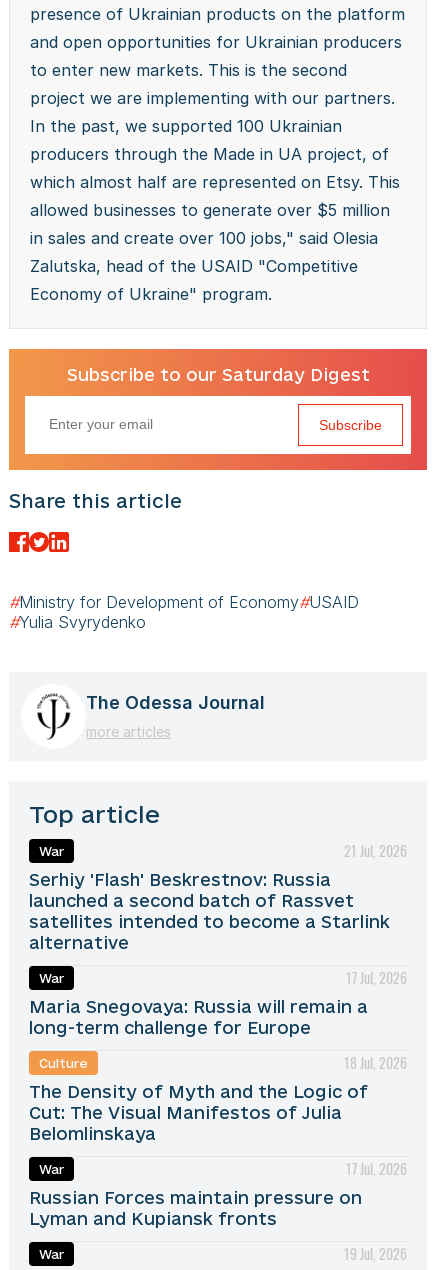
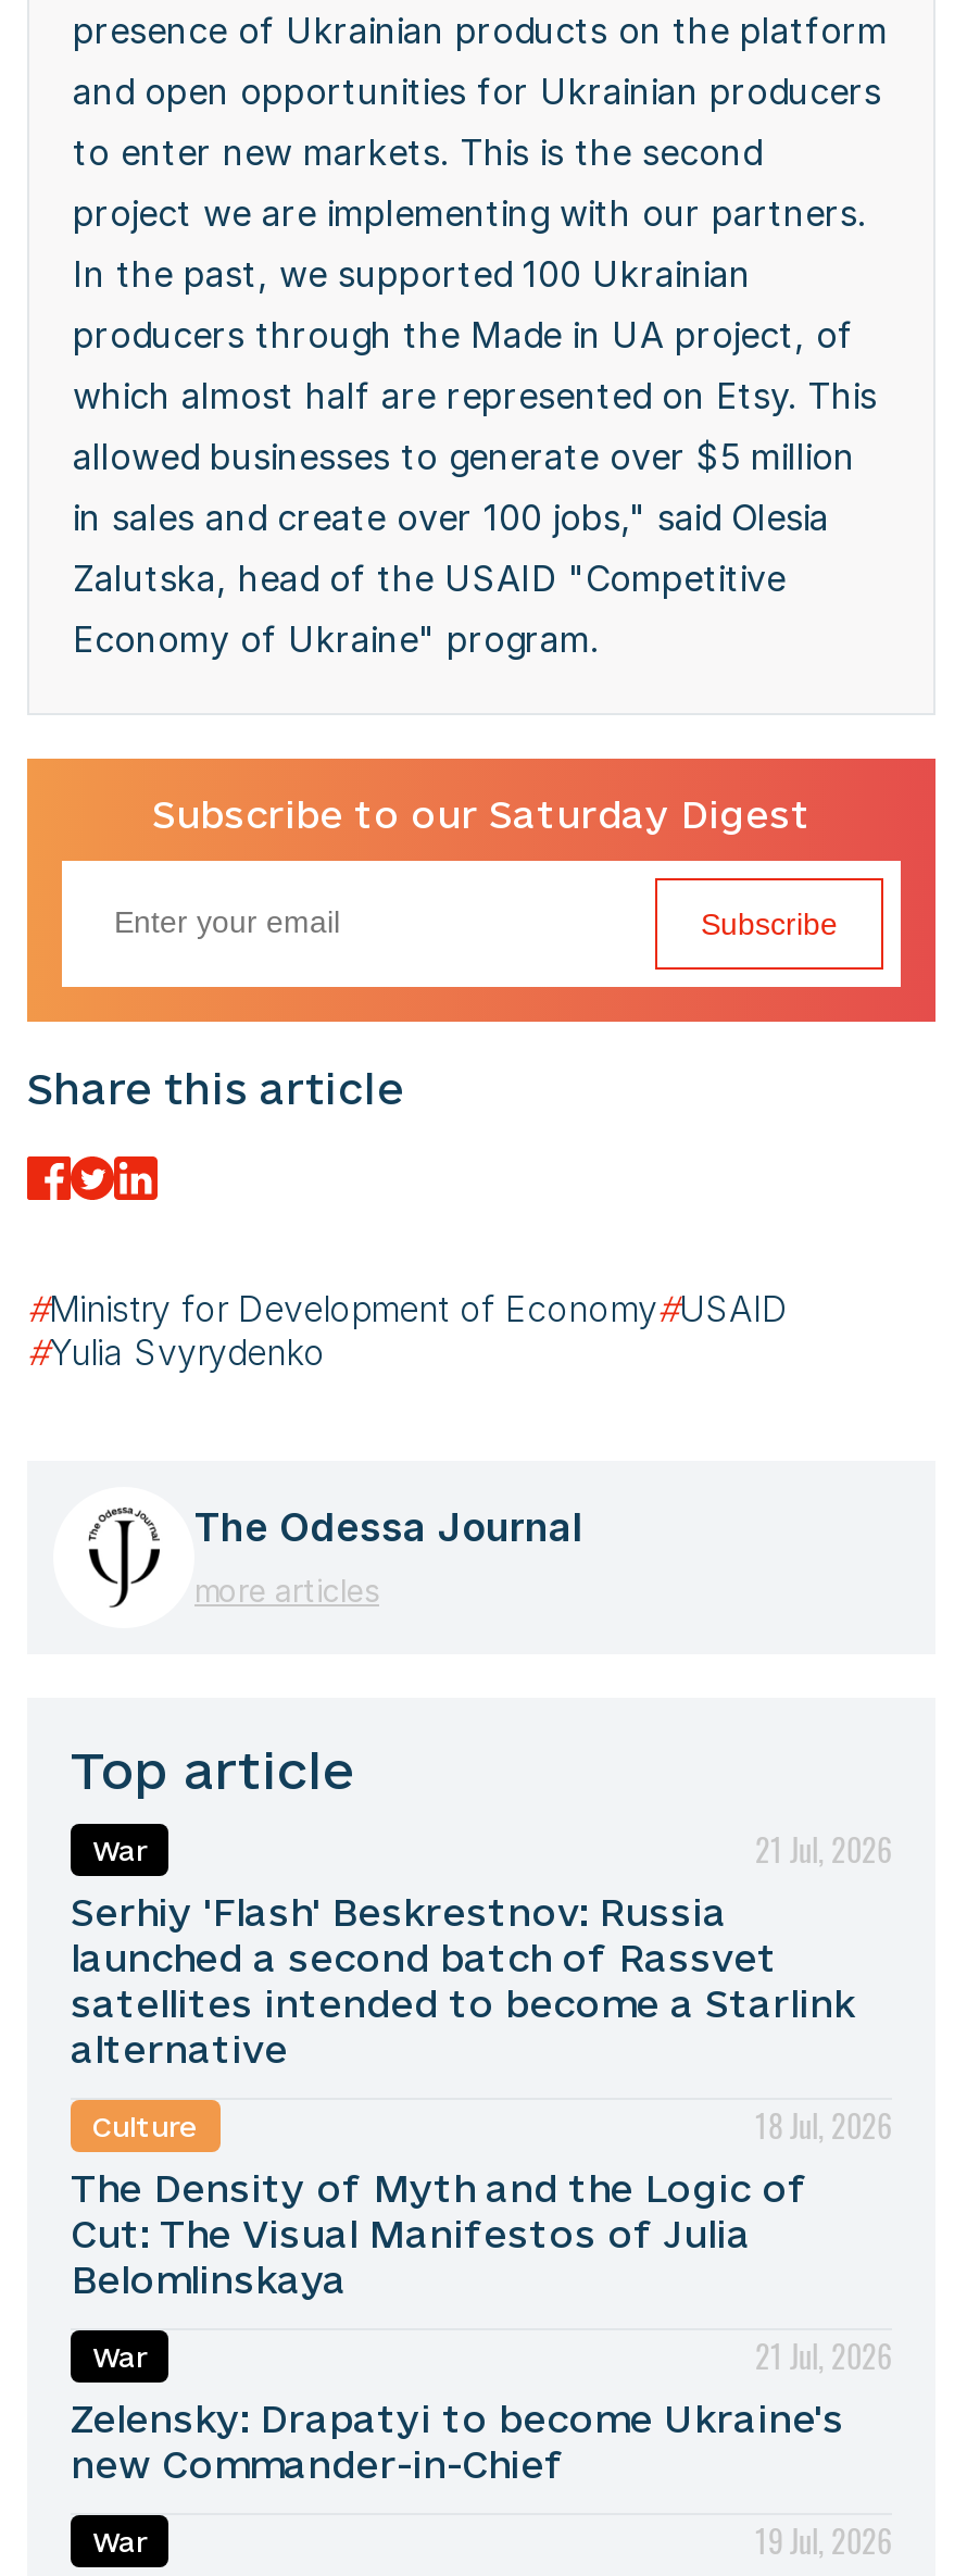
[29,967,407,1037] War | 17 Jul, 2026 | Maria Snegovaya: Russia will remain a | long-term challenge for Europe -> none
[29,1158,407,1228] 17 Jul, 2026 | Russian Forces maintain pressure on | Lyman and Kupiansk fronts -> [71,2334,892,2485] 21 Jul, 2026 | Zelensky: Drapatyi to become Ukraine's | new Commander-in-Chief

